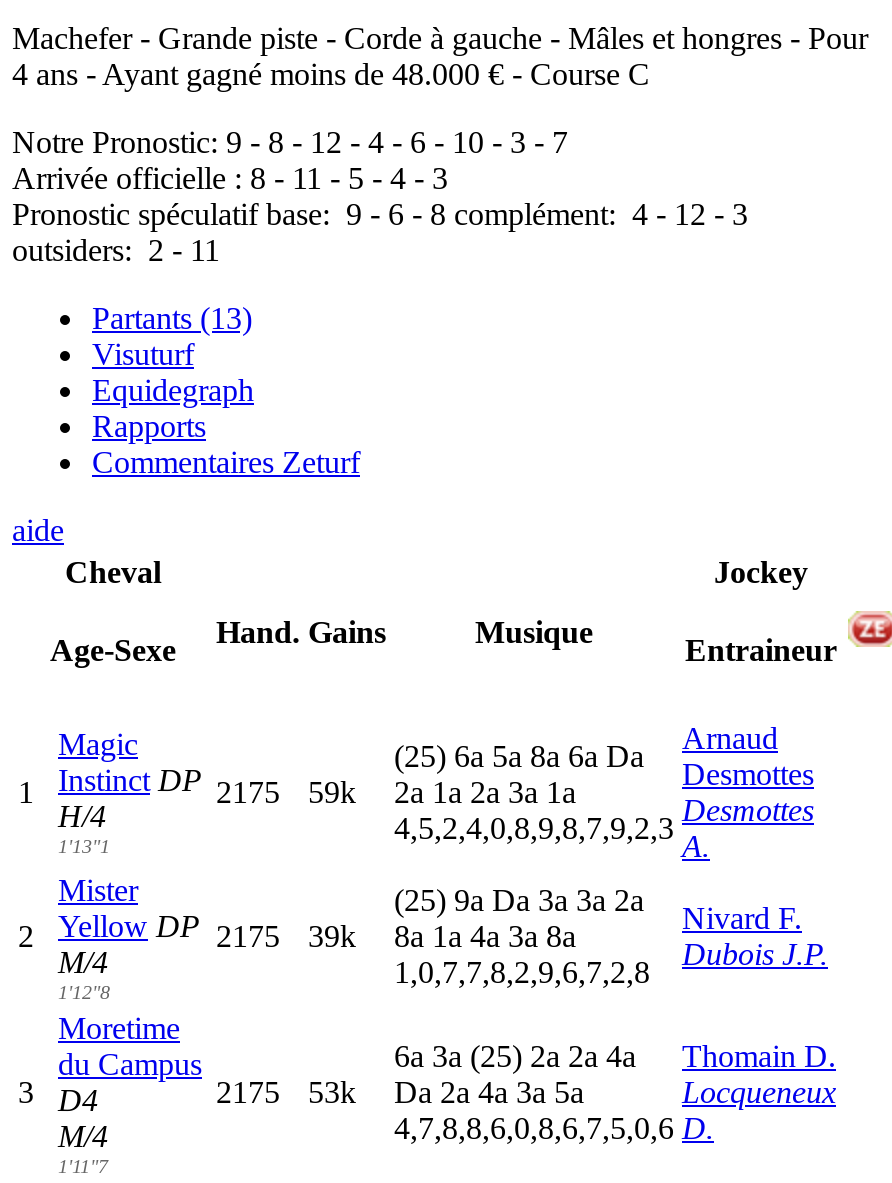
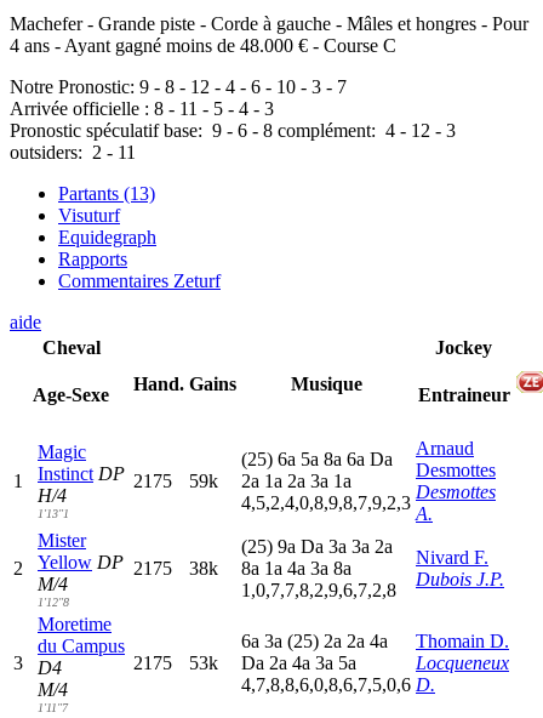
[18,909,576,953] 2 Yellow DP 2175 39k 8a 1 a 4a 3a 8a -> [13,552,351,579] 2 Yellow DP 2175 38k 8a 1 a 4a 3a 8a

